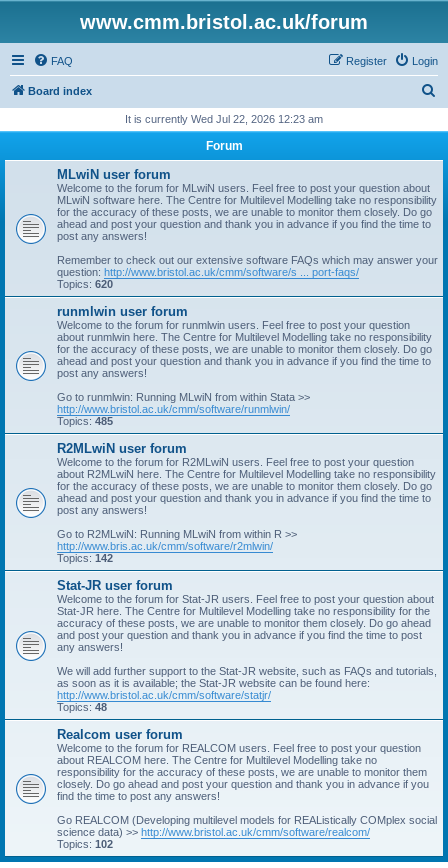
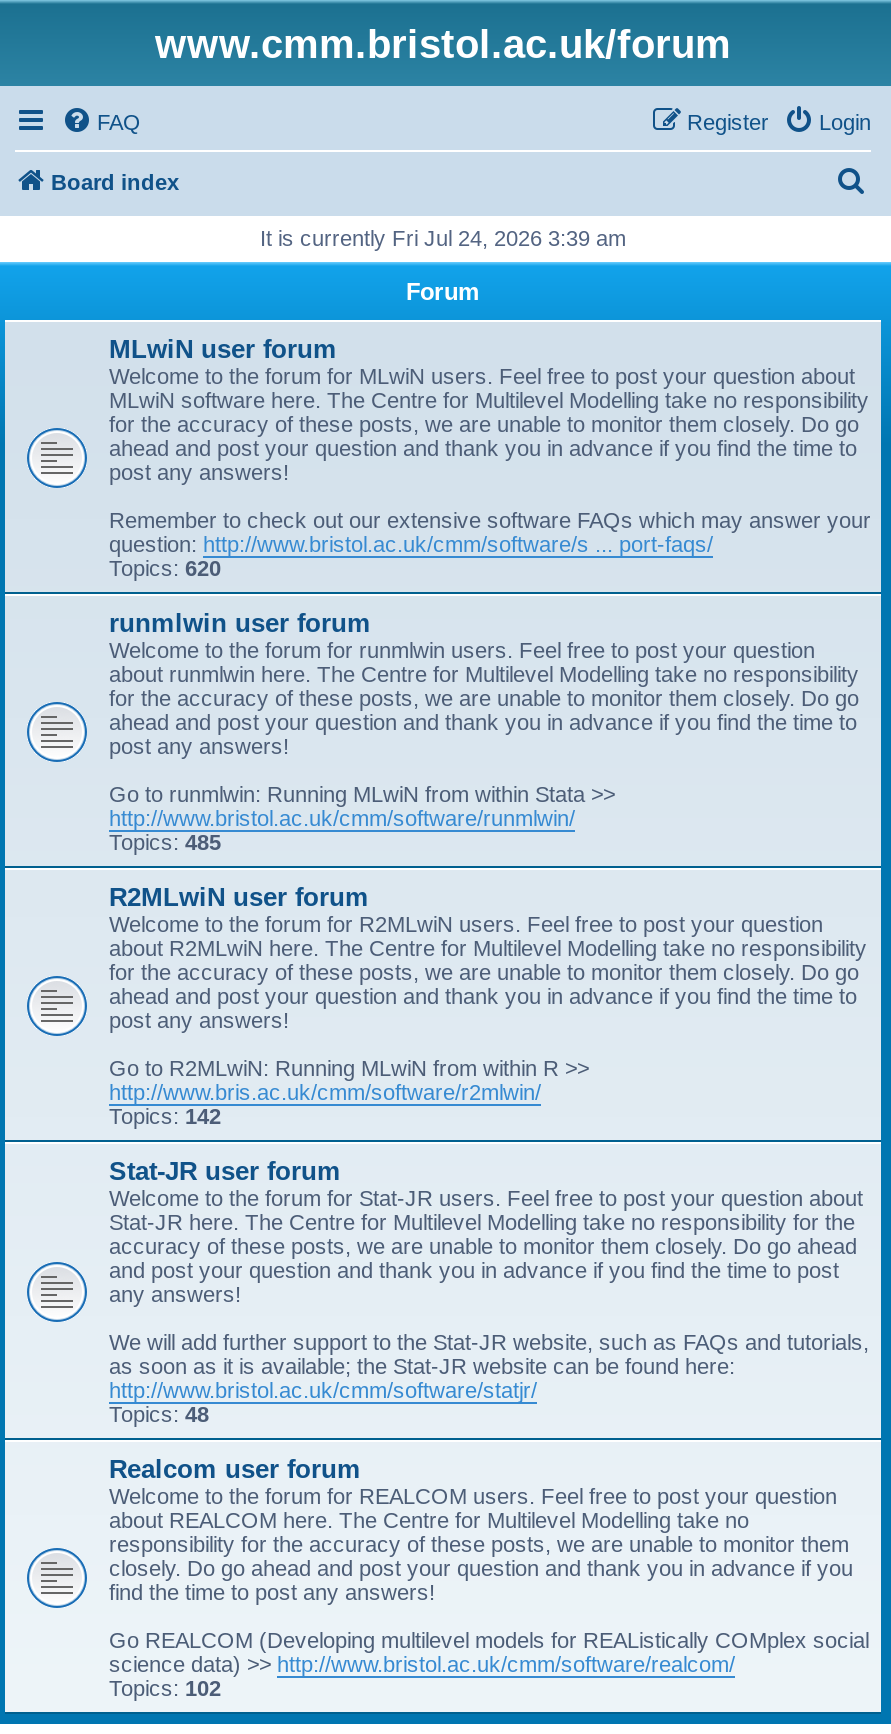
[125,113,323,125] It is currently Wed Jul 22, 2026 12:23 am -> [260,226,626,250] It is currently Fri Jul 24, 2026 3:39 am

